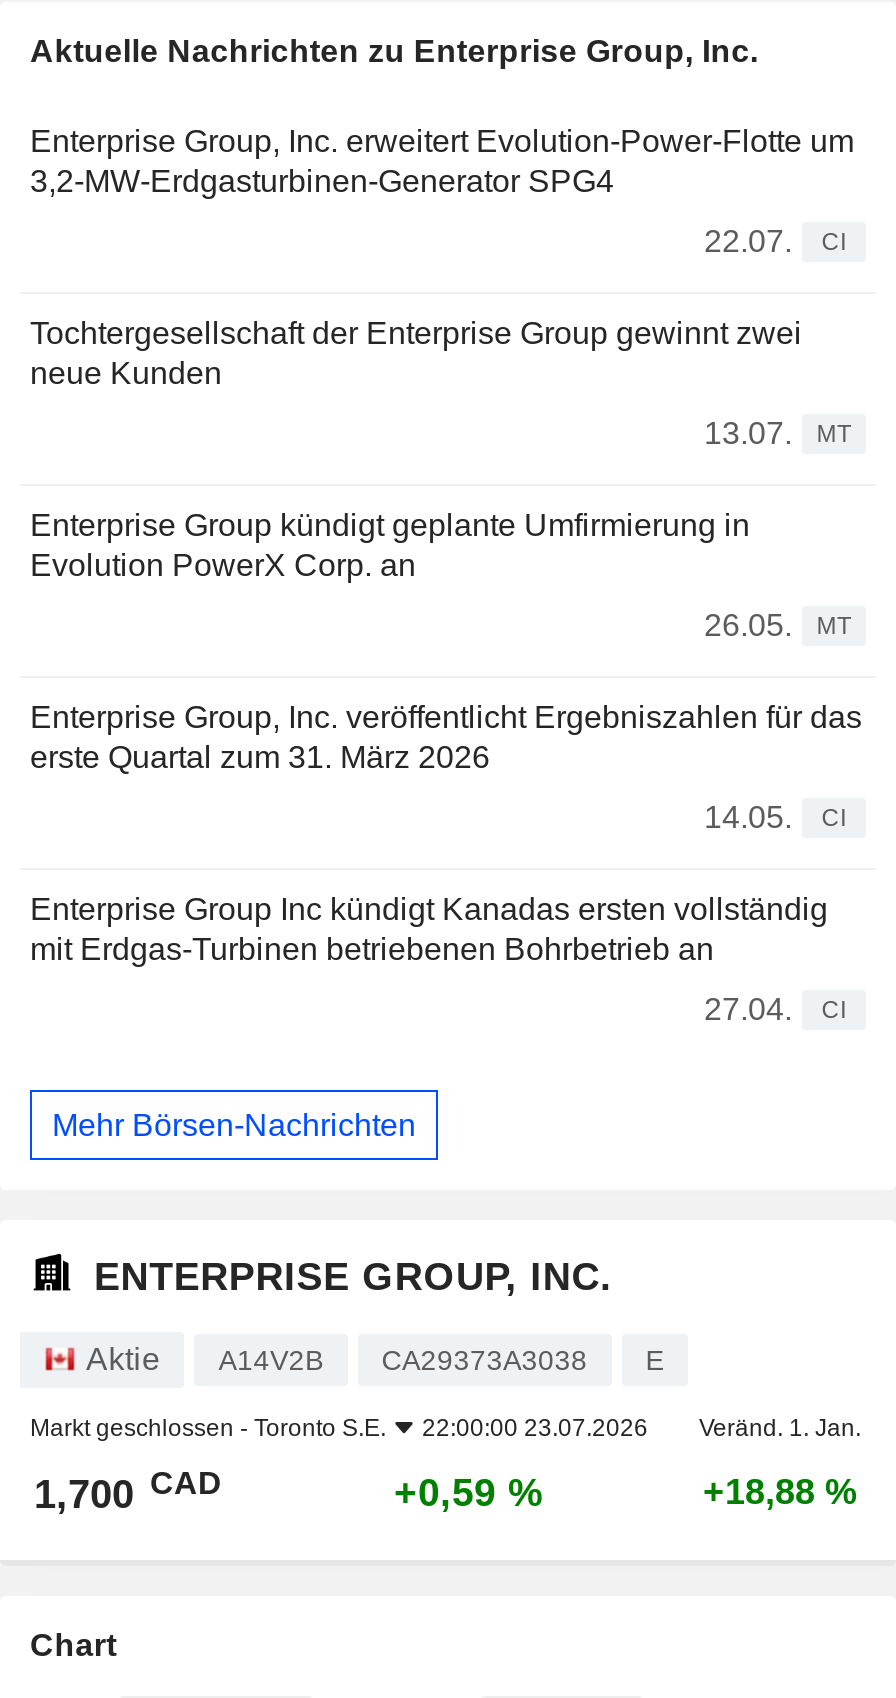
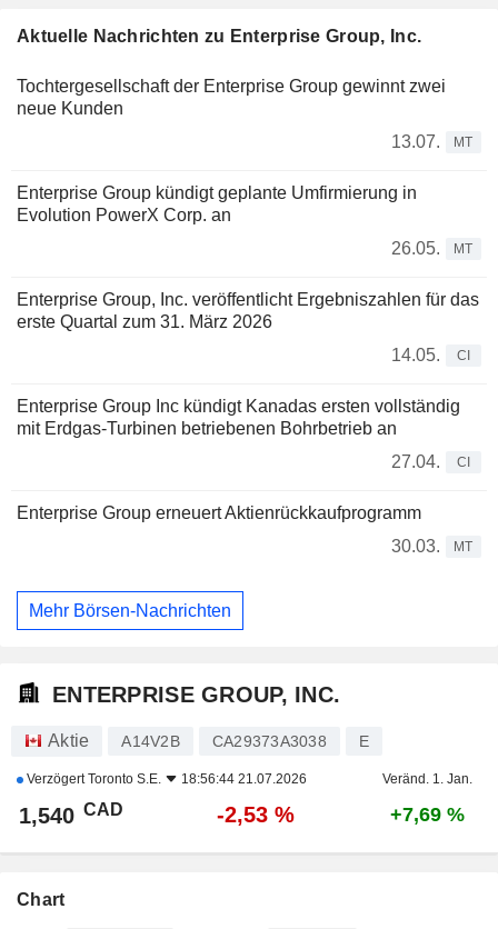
[30,124,854,258] Enterprise Group, Inc. erweitert Evolution-Power-Flotte um | 3,2-MW-Erdgasturbinen-Generator SPG4 | 22.07. | CI -> none
moved [30,316,862,1026] -> [17,77,479,471]: Tochtergesellschaft der Enterprise Group gewinnt zwei | neue Kunden | 13.07. | ... | 27.04. | CI
none -> [17,504,473,556] Enterprise Group erneuert Aktienrückkaufprogramm | 30.03. | MT
[30,1414,648,1442] Markt geschlossen - Toronto S.E. | 22:00:00 23.07.2026 -> [23,771,307,787] Verzögert Toronto S.E. | 18:56:44 21.07.2026
[34,1466,222,1516] 1,700 CAD -> [19,800,123,828] 1,540 CAD
[394,1470,544,1514] +0,59 % -> [217,803,295,827] -2,53 %
[703,1472,857,1512] +18,88 % -> [390,804,464,826] +7,69 %

